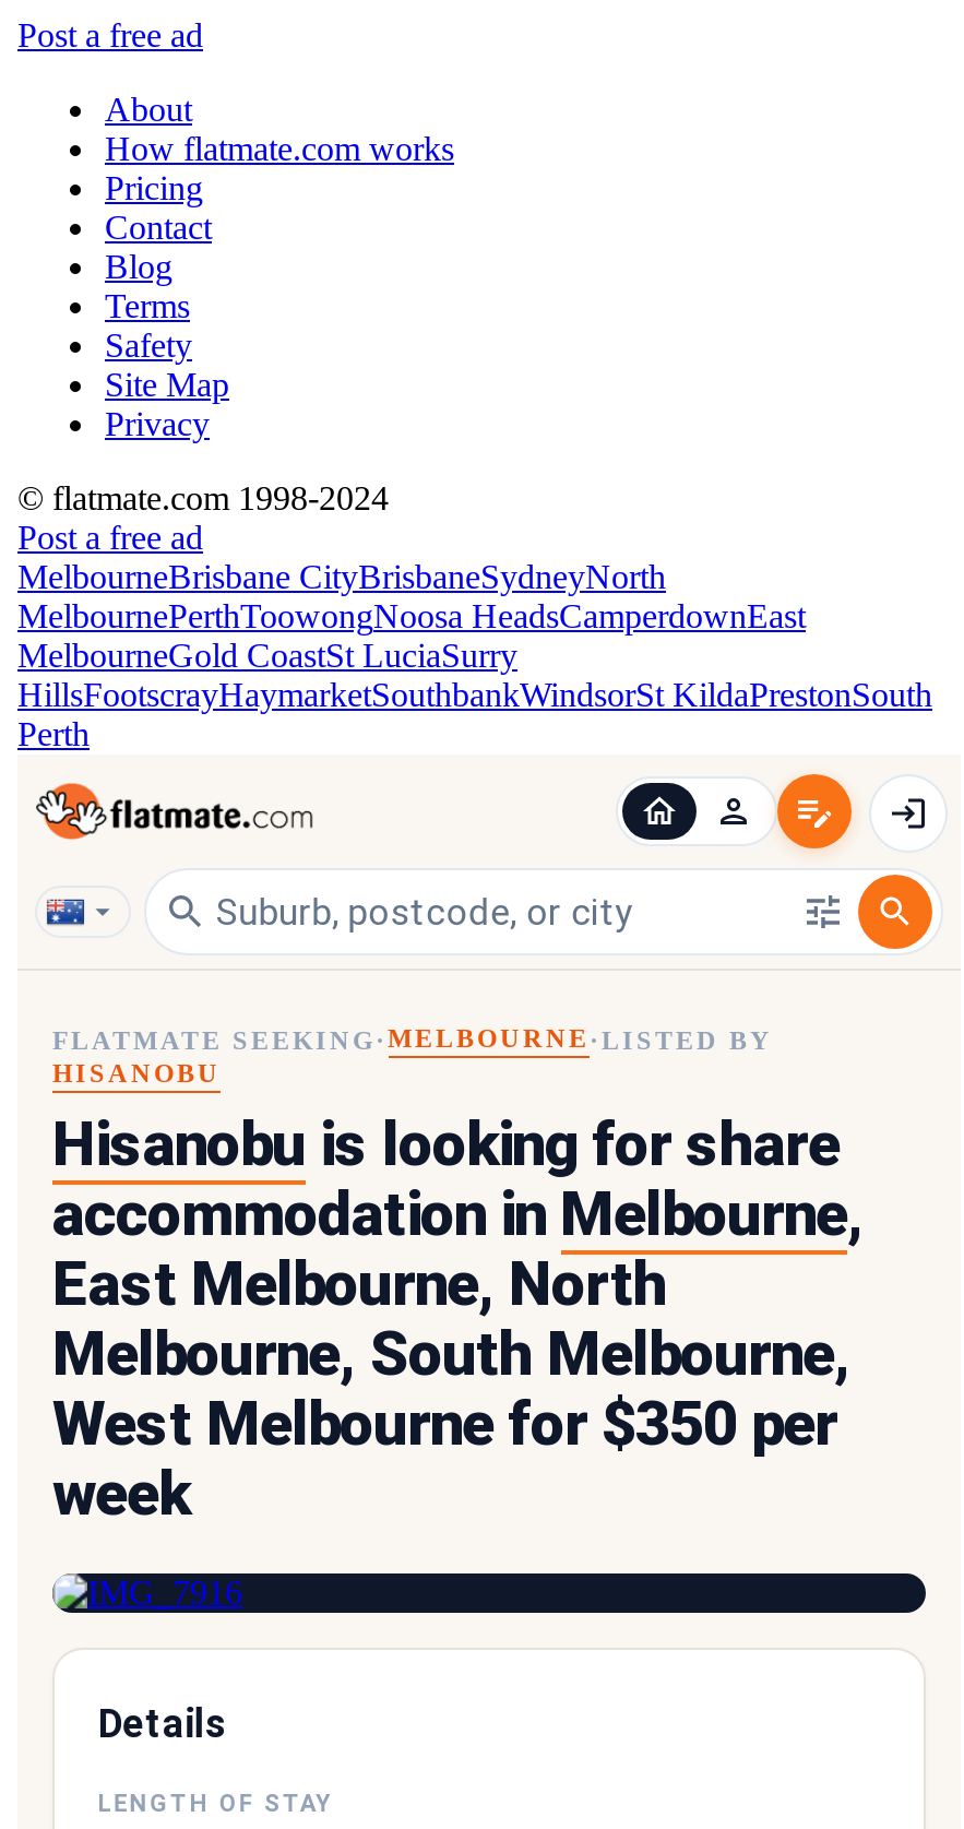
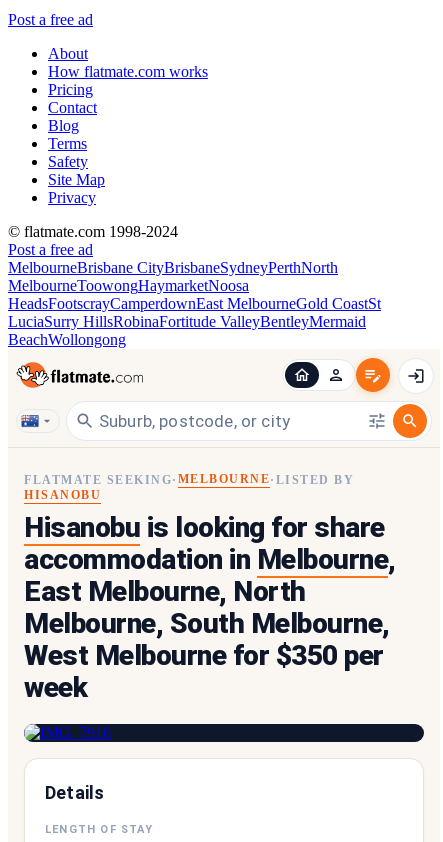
[17,558,932,752] MelbourneBrisbane CityBrisbaneSydneyNorth | MelbournePerthToowongNoosa HeadsCamperdownEast | MelbourneGold CoastSt LuciaSurry | HillsFootscrayHaymarketSouthbankWindsorSt KildaPrestonSouth | Perth -> [8,259,381,348] MelbourneBrisbane CityBrisbaneSydneyPerthNorth | MelbourneToowongHaymarketNoosa | HeadsFootscrayCamperdownEast MelbourneGold CoastSt | LuciaSurry HillsRobinaFortitude ValleyBentleyMermaid | BeachWollongong

